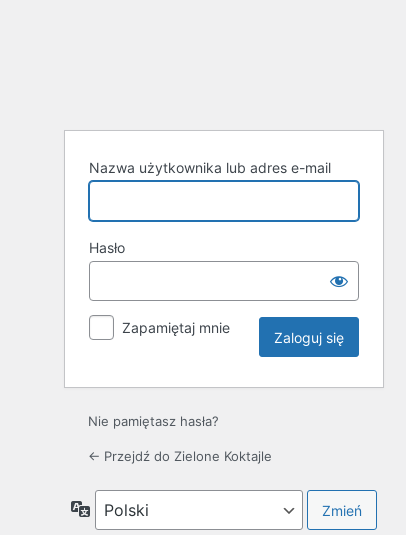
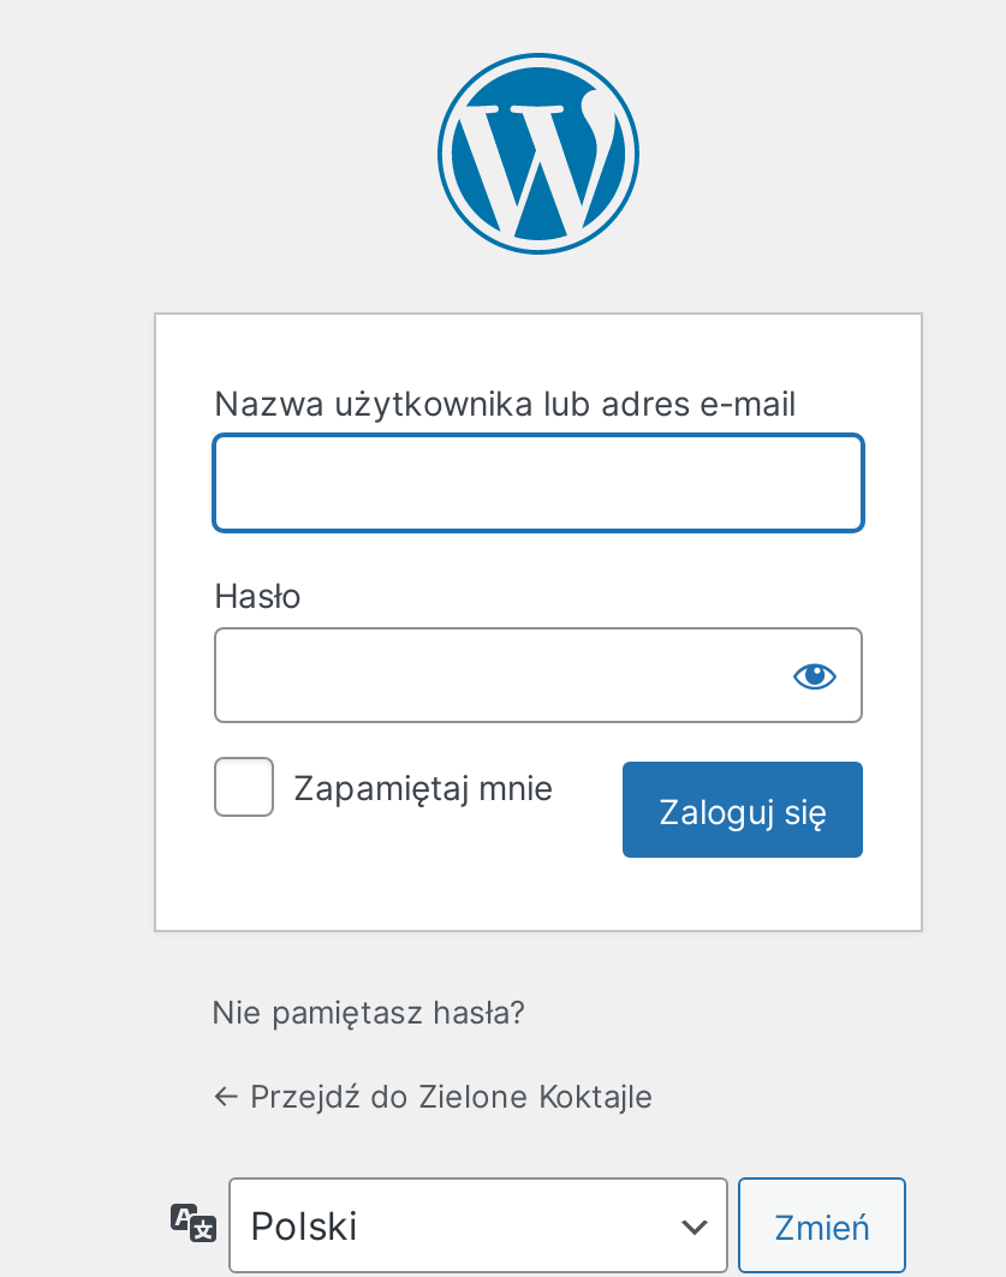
none -> [435,50,642,257] [image]

